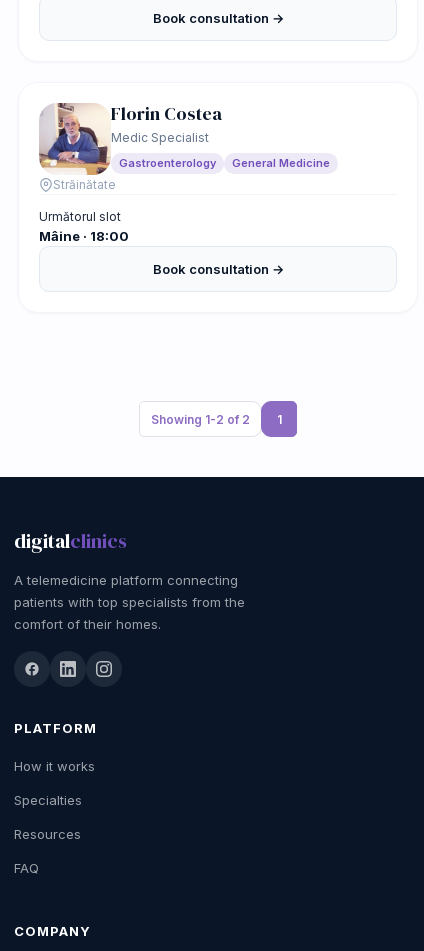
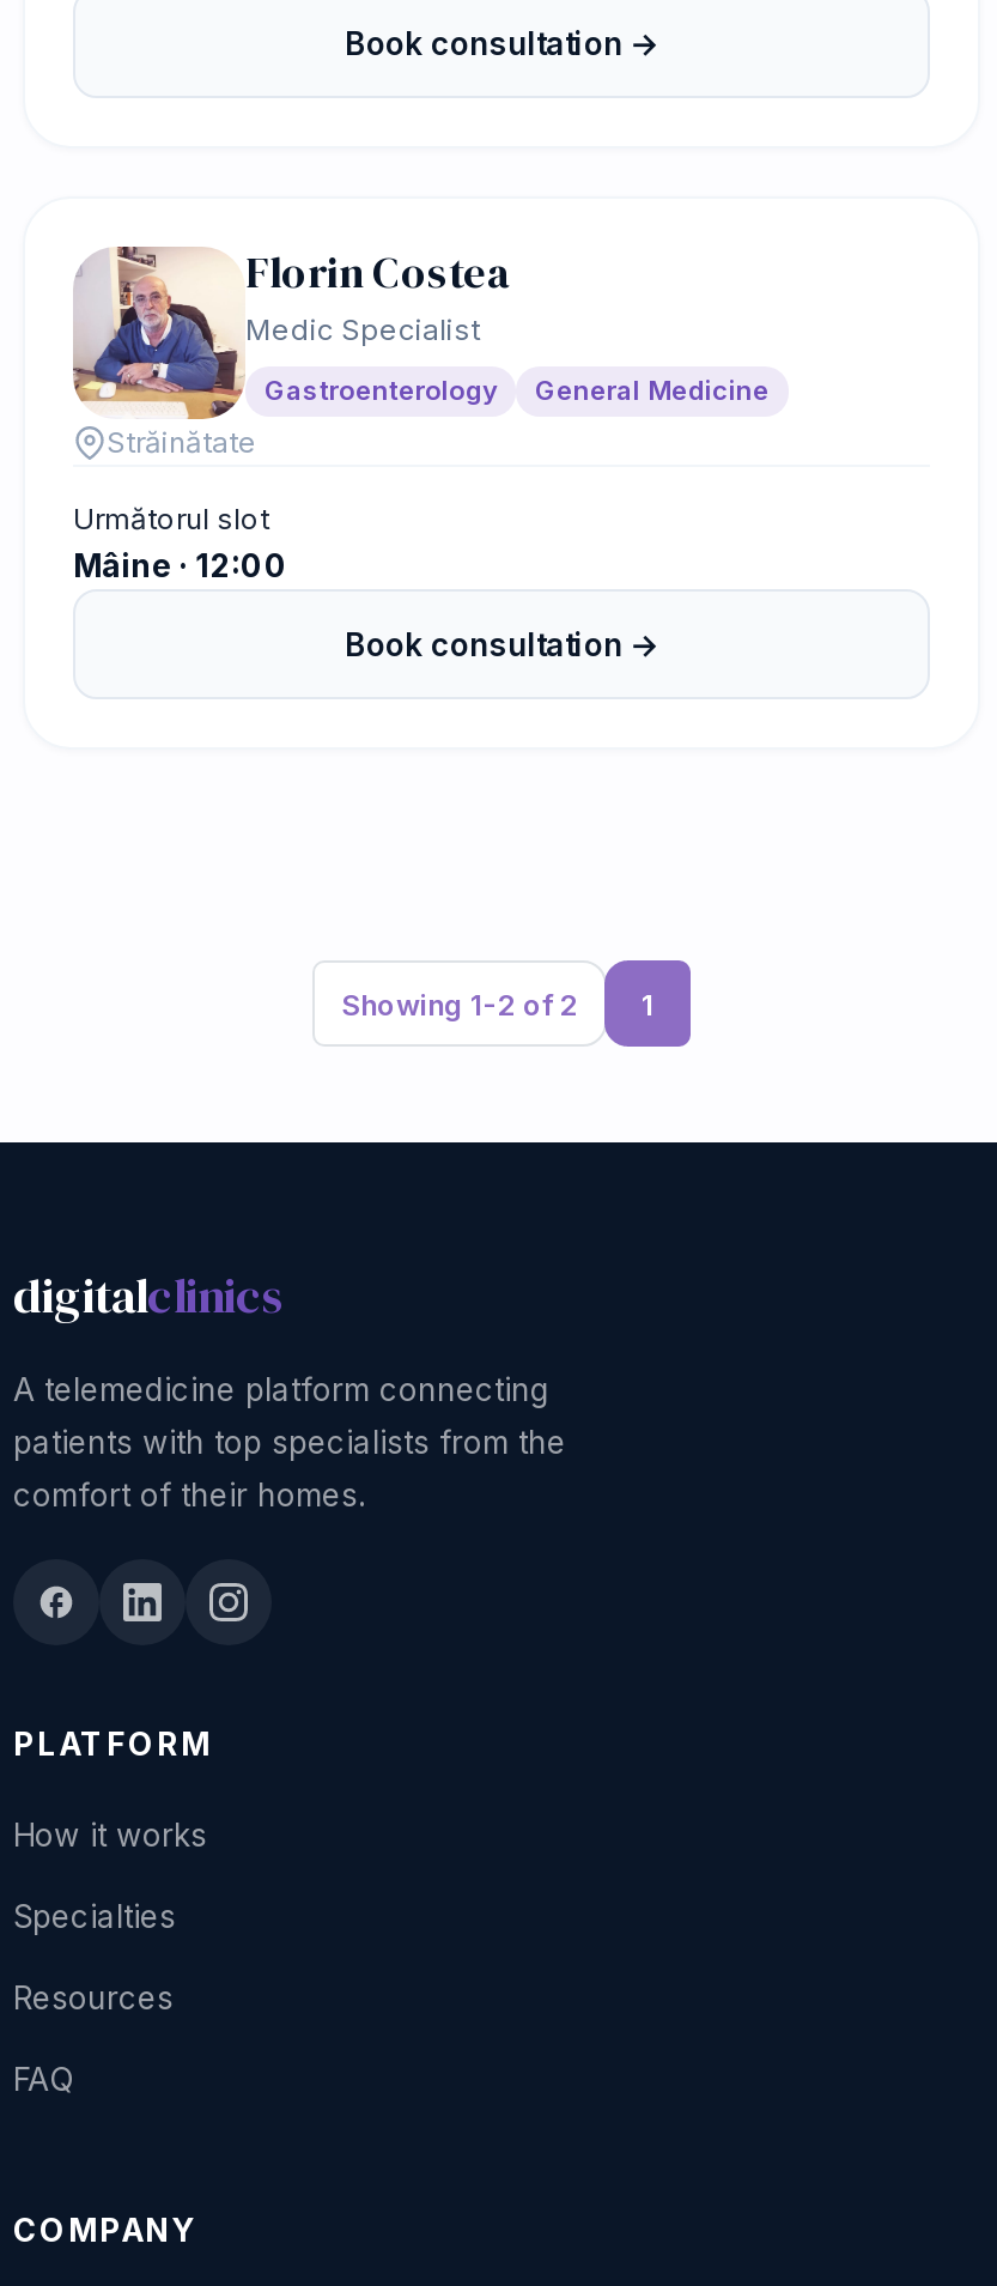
[39,228,129,244] Mâine · 18:00 -> [73,547,288,585] Mâine · 12:00

